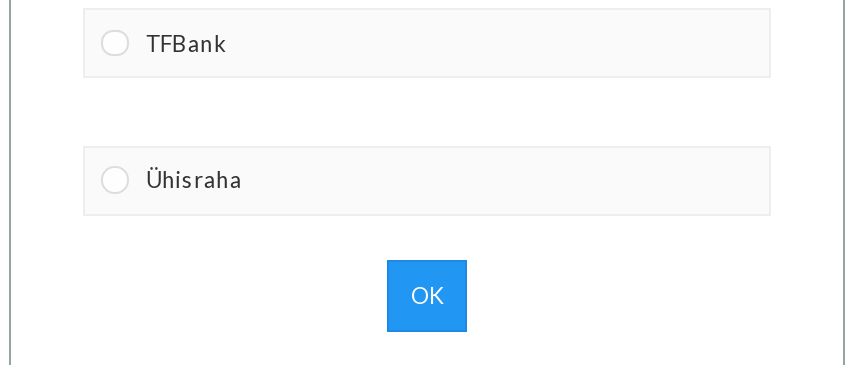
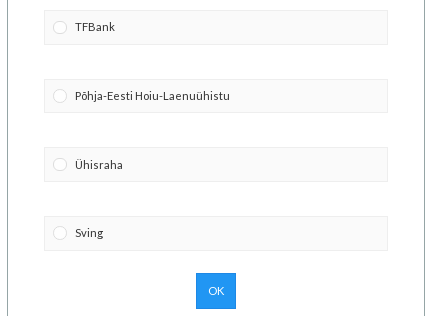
none -> [75,89,230,102] Põhja-Eesti Hoiu-Laenuühistu
none -> [75,226,103,239] Sving

